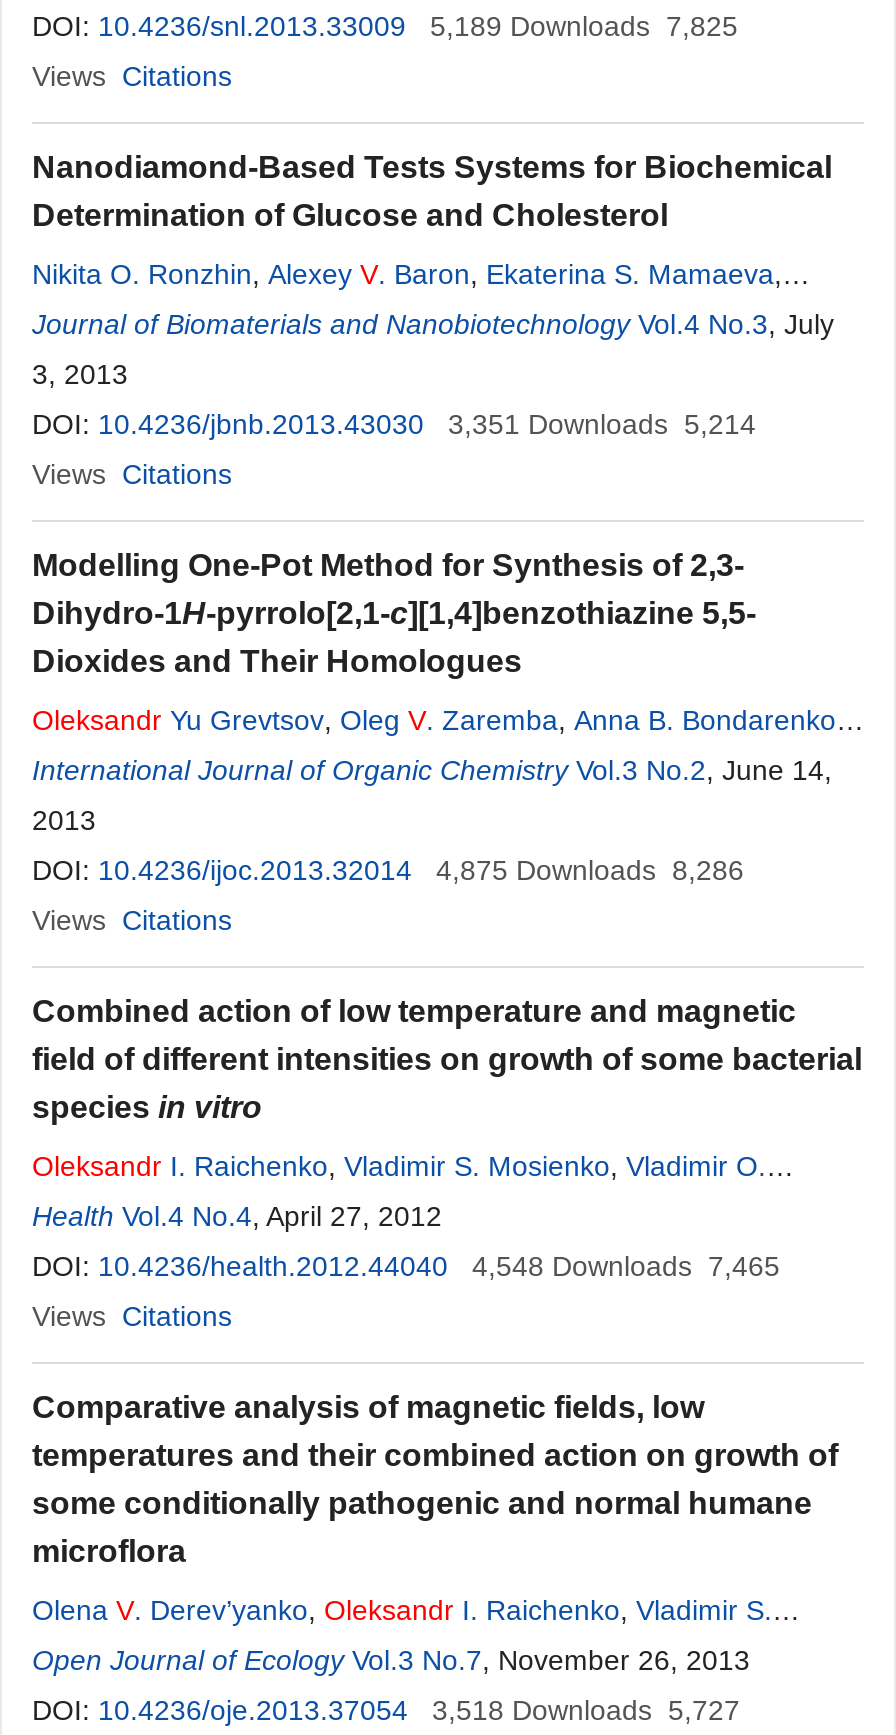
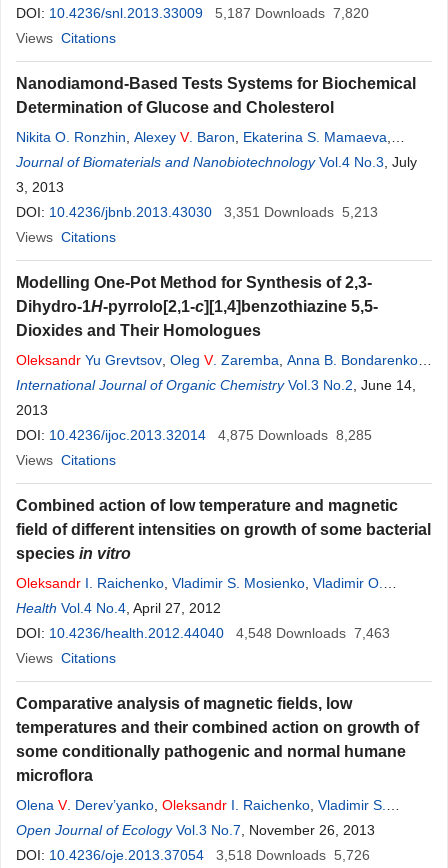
[32,10,738,42] DOI: 10.4236/snl.2013.33009 5,189 Downloads 7,825 -> [16,5,369,21] DOI: 10.4236/snl.2013.33009 5,187 Downloads 7,820
[32,408,756,440] DOI: 10.4236/jbnb.2013.43030 3,351 Downloads 5,214 -> [16,204,378,220] DOI: 10.4236/jbnb.2013.43030 3,351 Downloads 5,213
[32,854,744,886] DOI: 10.4236/ijoc.2013.32014 4,875 Downloads 8,286 -> [16,427,372,443] DOI: 10.4236/ijoc.2013.32014 4,875 Downloads 8,285
[472,1250,780,1282] 4,548 Downloads 7,465 -> [236,625,390,641] 4,548 Downloads 7,463
[432,1694,740,1726] 3,518 Downloads 5,727 -> [216,847,370,863] 3,518 Downloads 5,726

